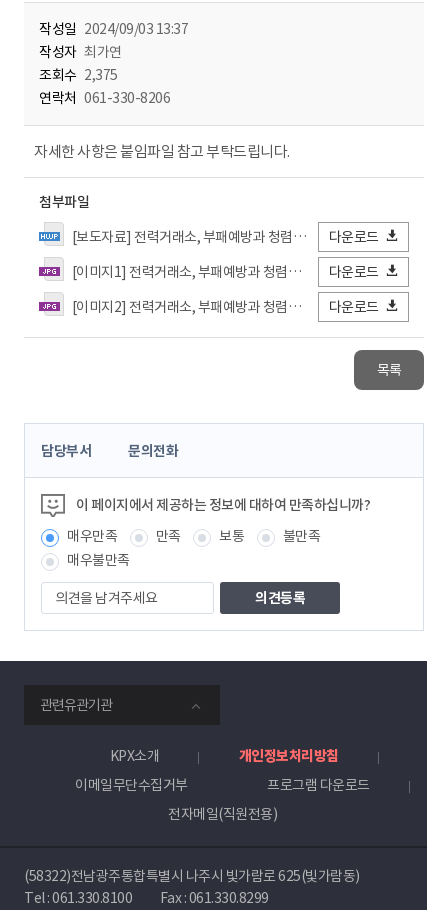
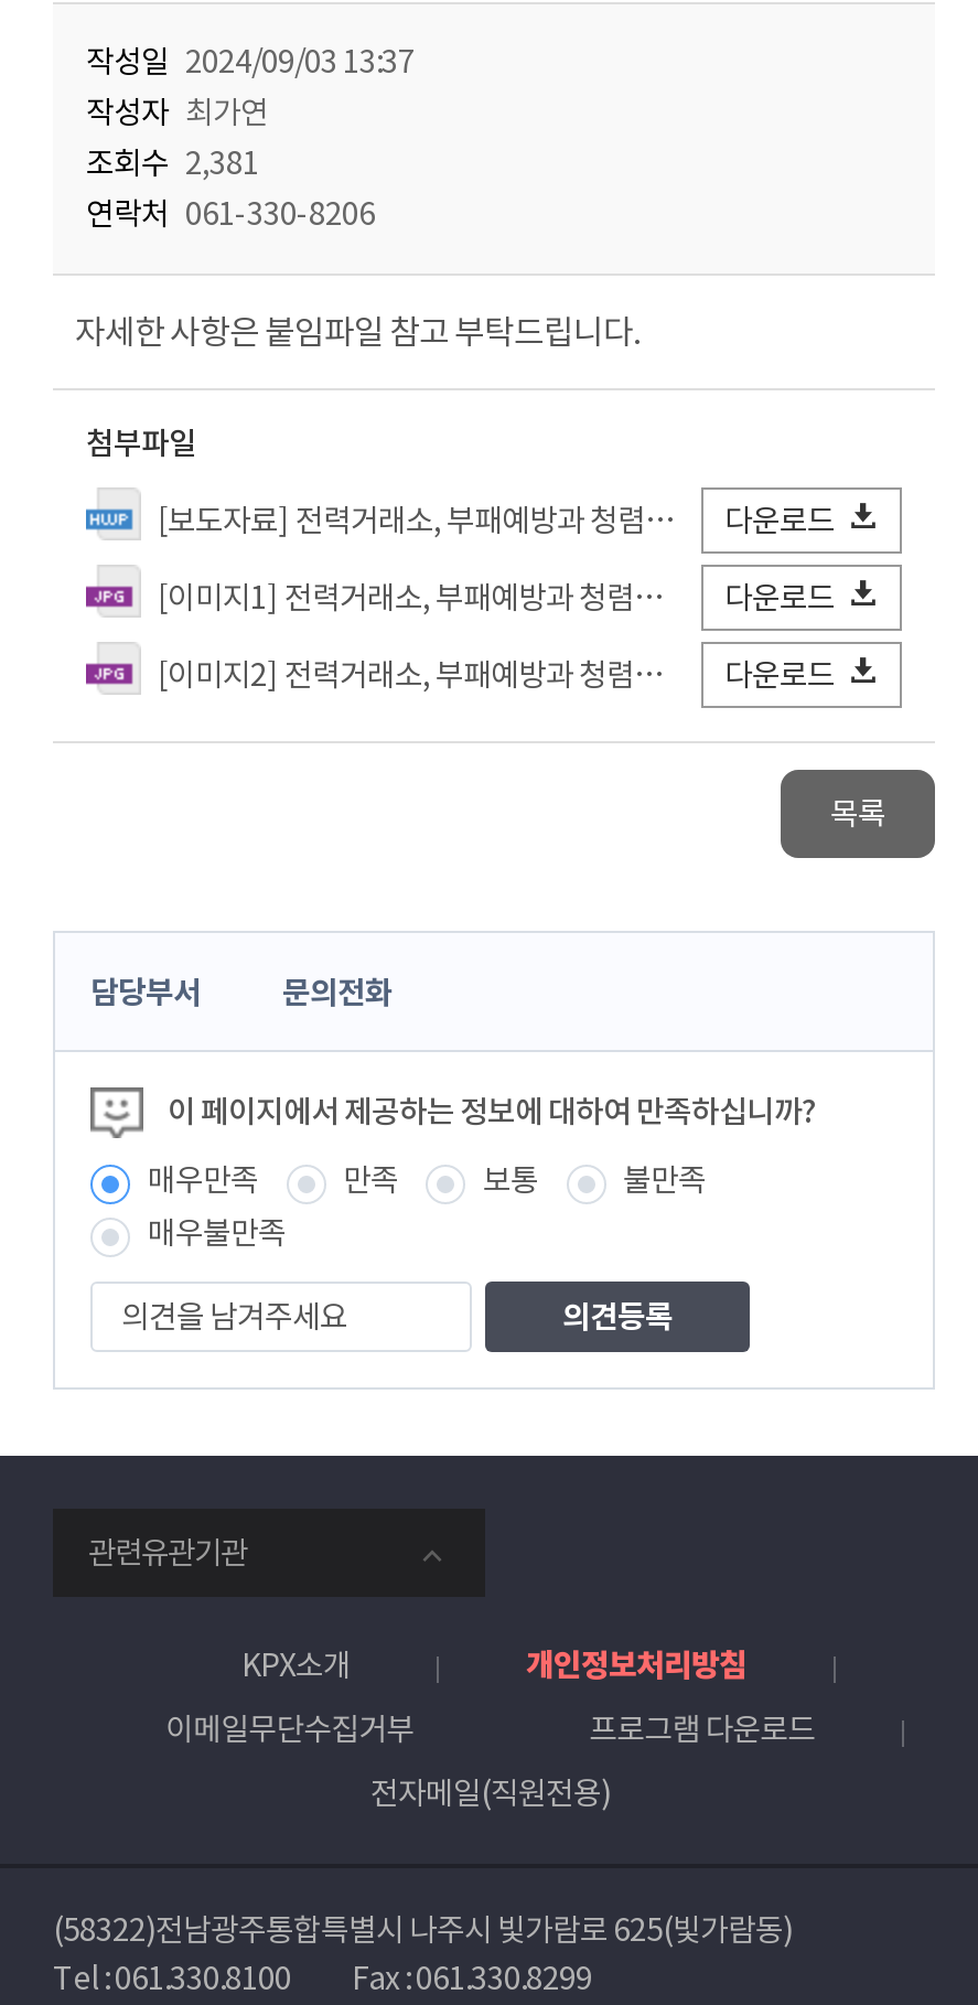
[39,66,117,84] 조회수 2,375 -> [86,143,259,183] 조회수 2,381

